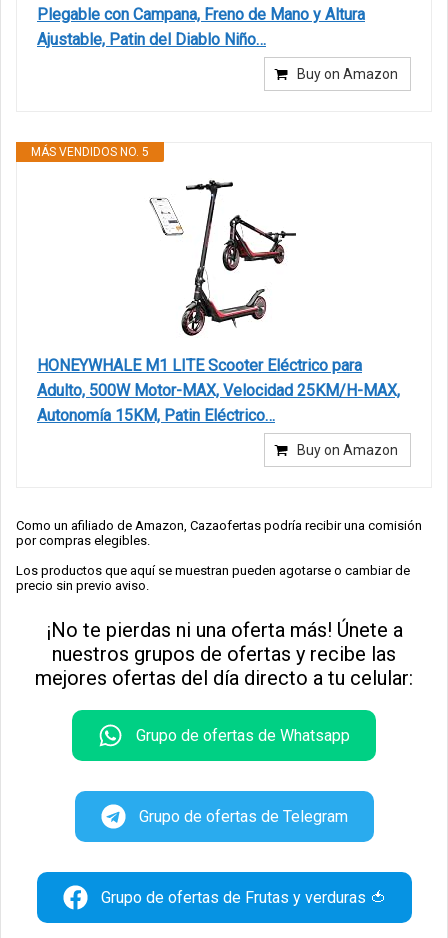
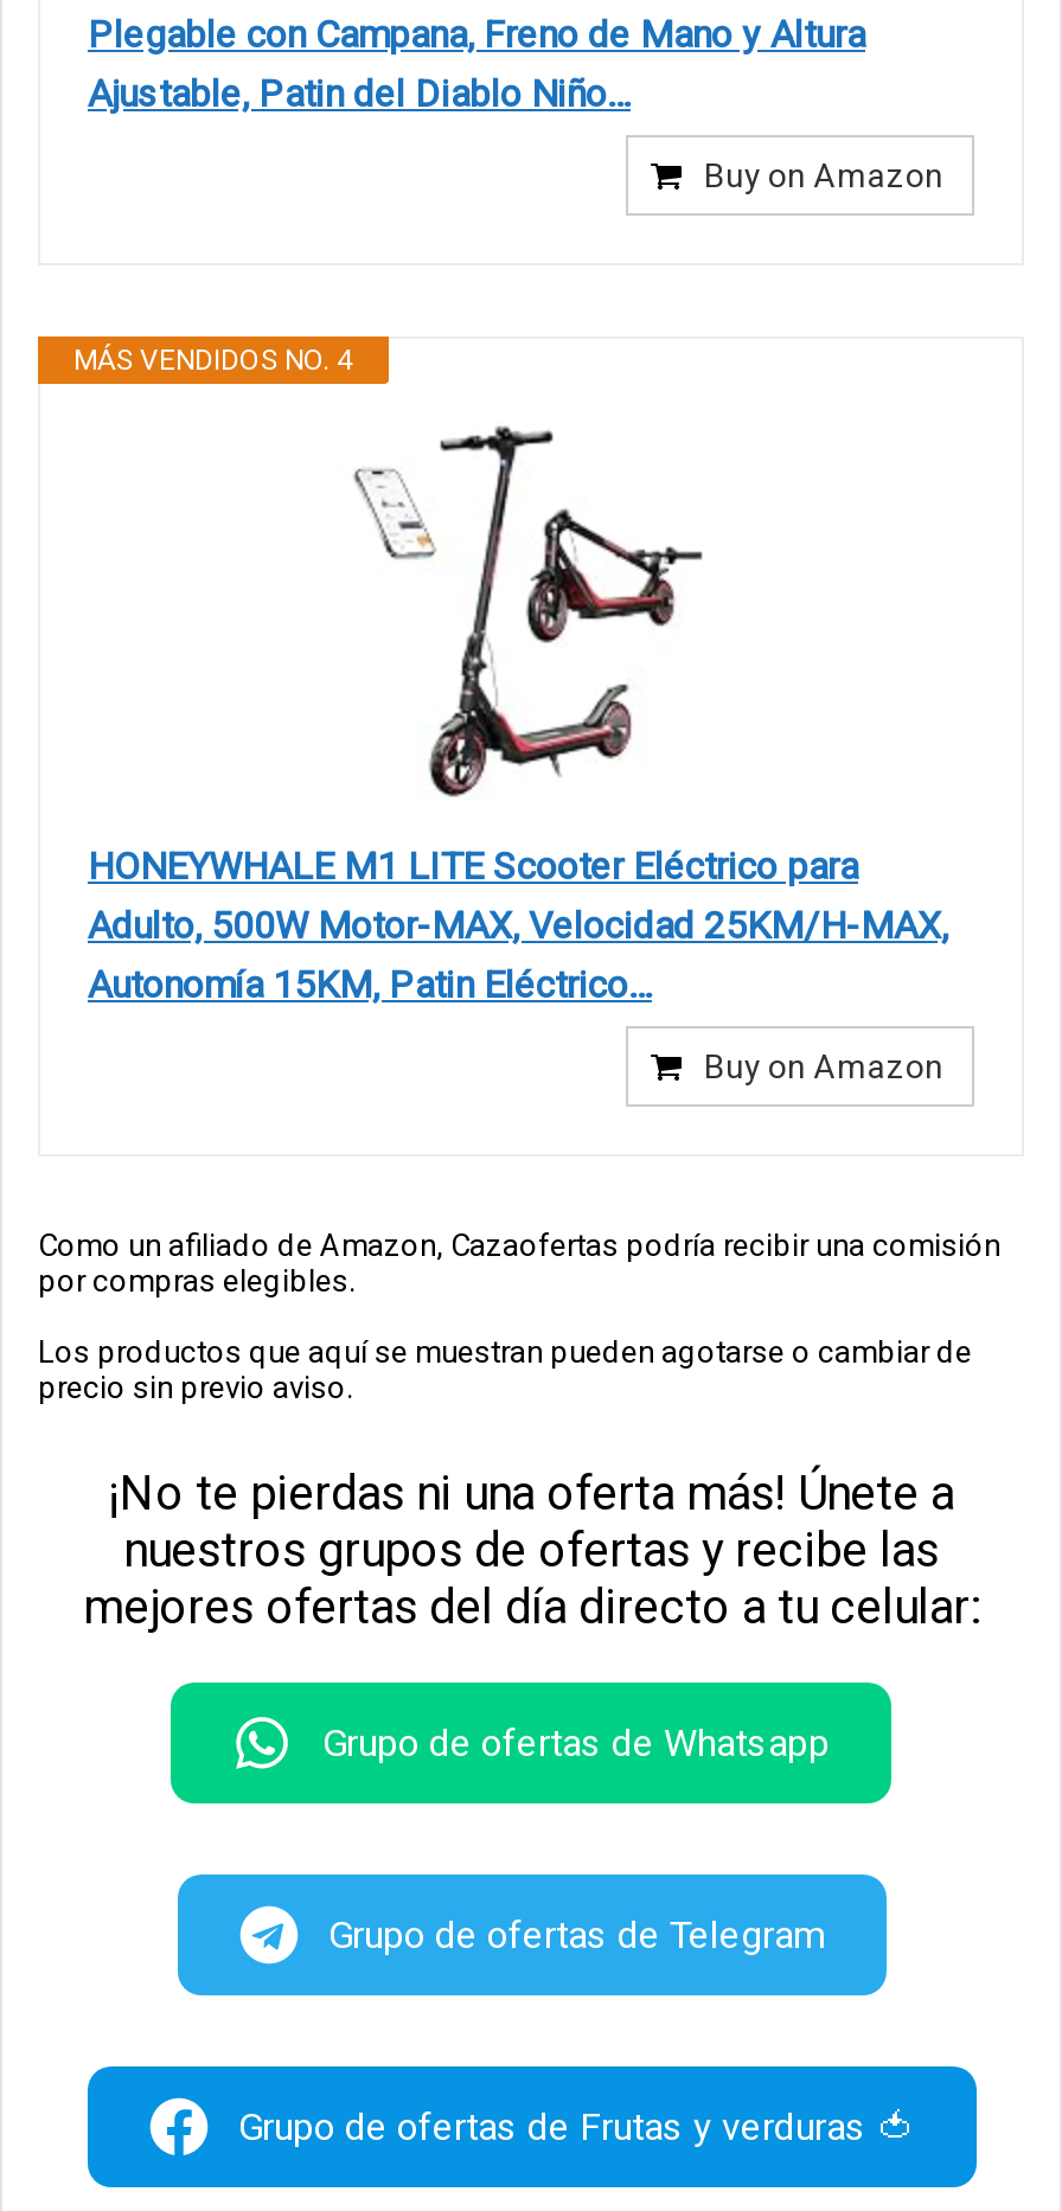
[31,145,149,159] MÁS VENDIDOS NO. 5 -> [73,344,353,377] MÁS VENDIDOS NO. 4

